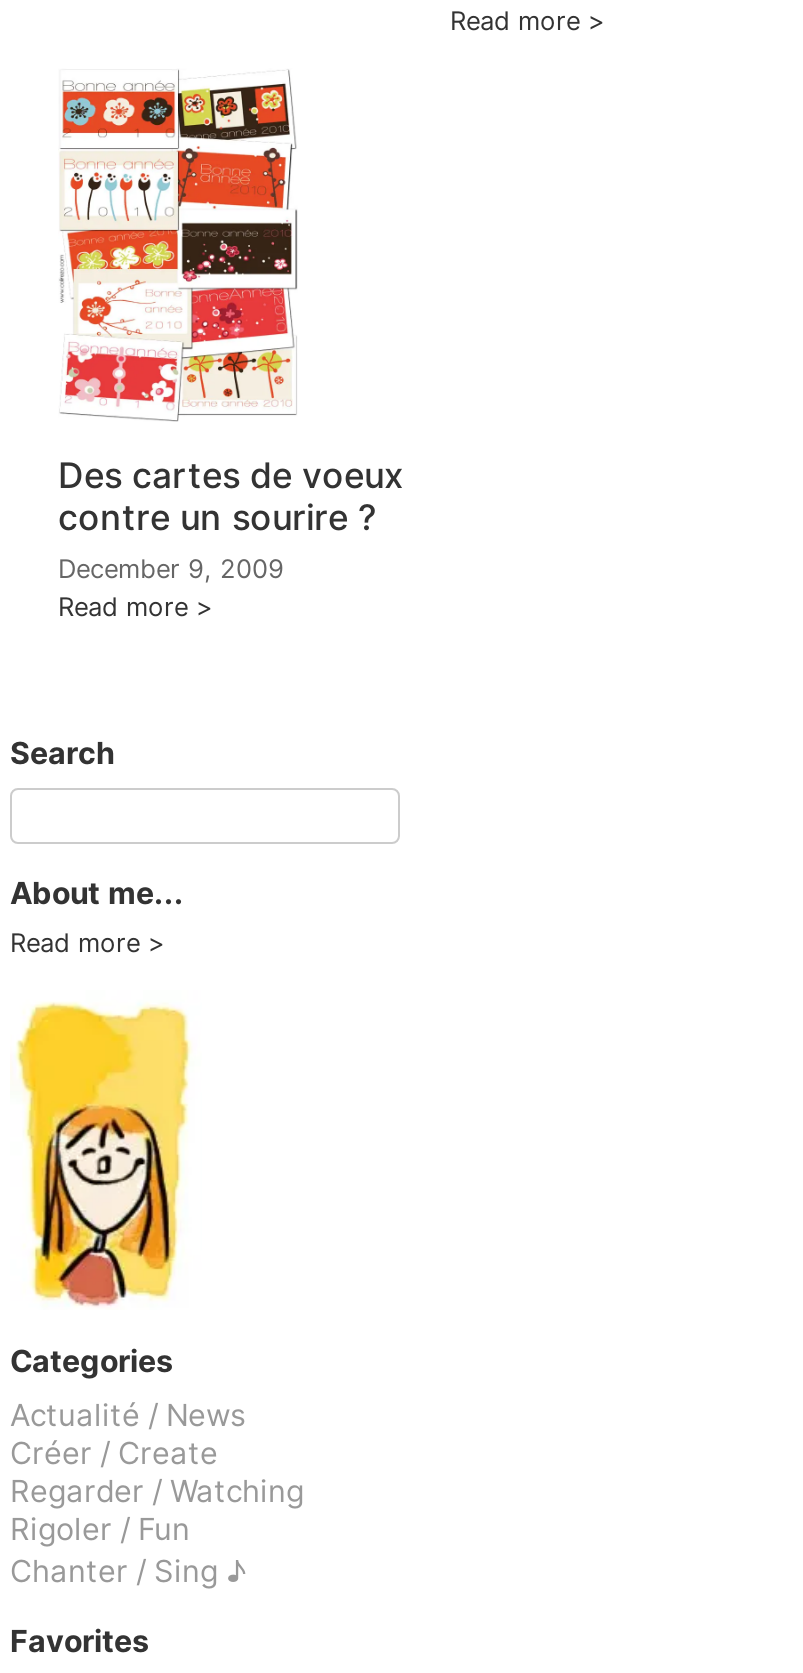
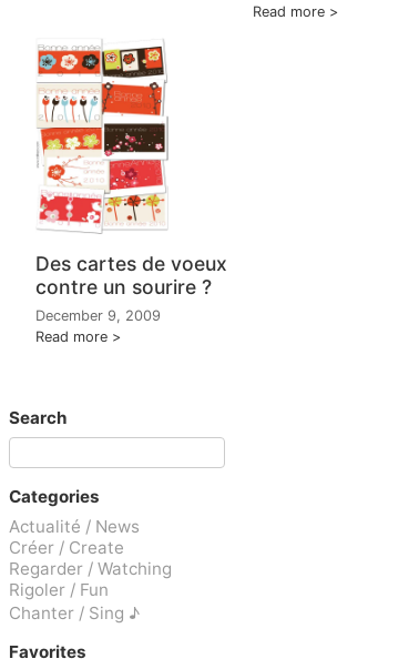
[10,874,184,958] About me... | Read more -> none
[16,1002,190,1306] [image] -> none

